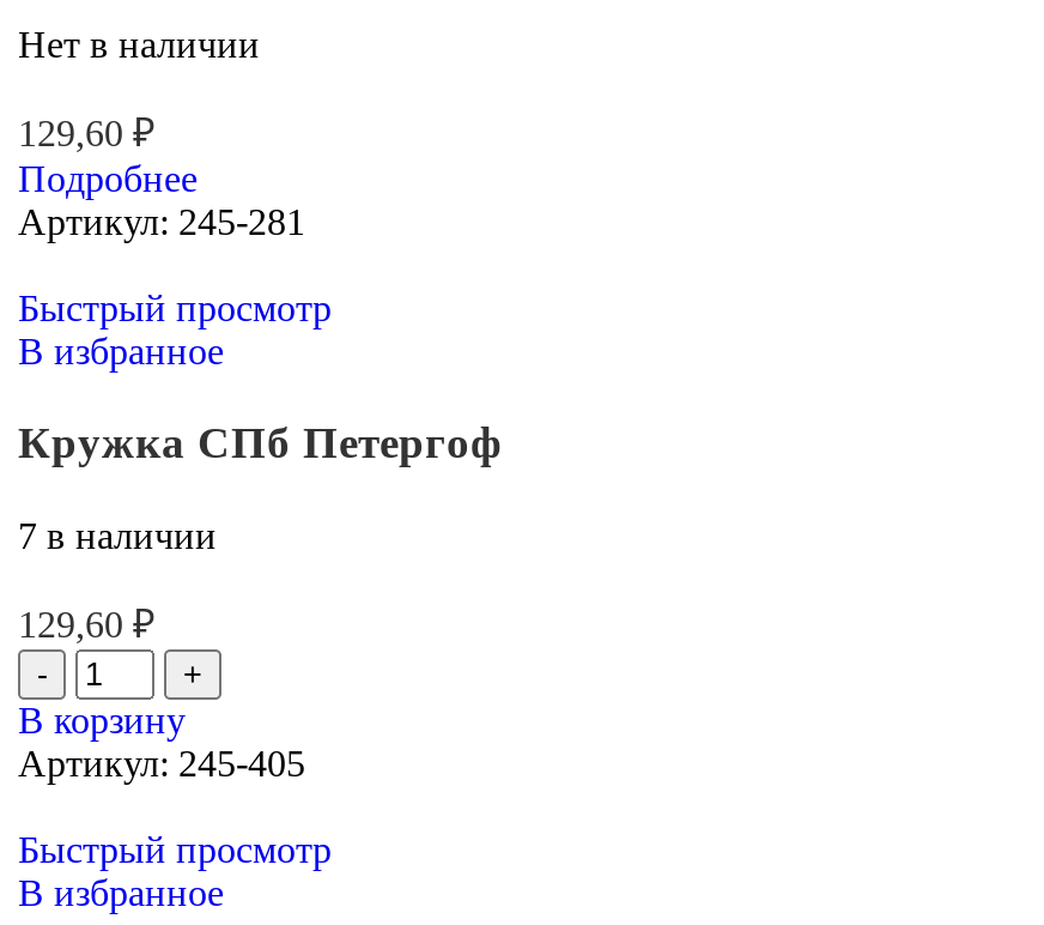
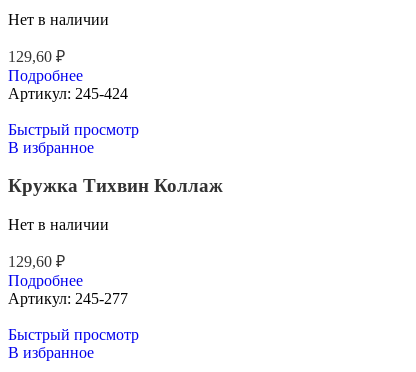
[18,200,305,241] Артикул: 245-281 -> [8,85,128,102] Артикул: 245-424
[18,418,502,468] Кружка СПб Петергоф -> [8,175,223,196] Кружка Тихвин Коллаж
[18,515,217,556] 7 в наличии -> [8,216,109,233] Нет в наличии
[18,700,305,784] В корзину | Артикул: 245-405 -> [8,272,128,307] Подробнее | Артикул: 245-277

